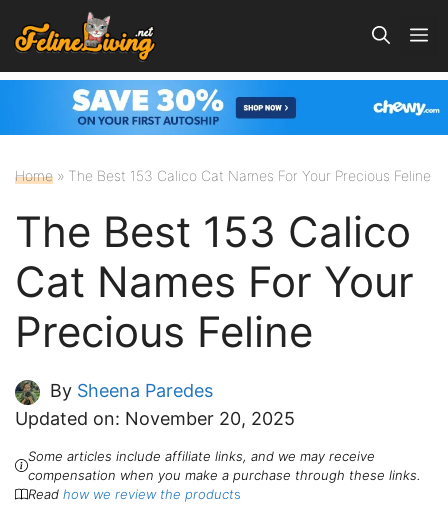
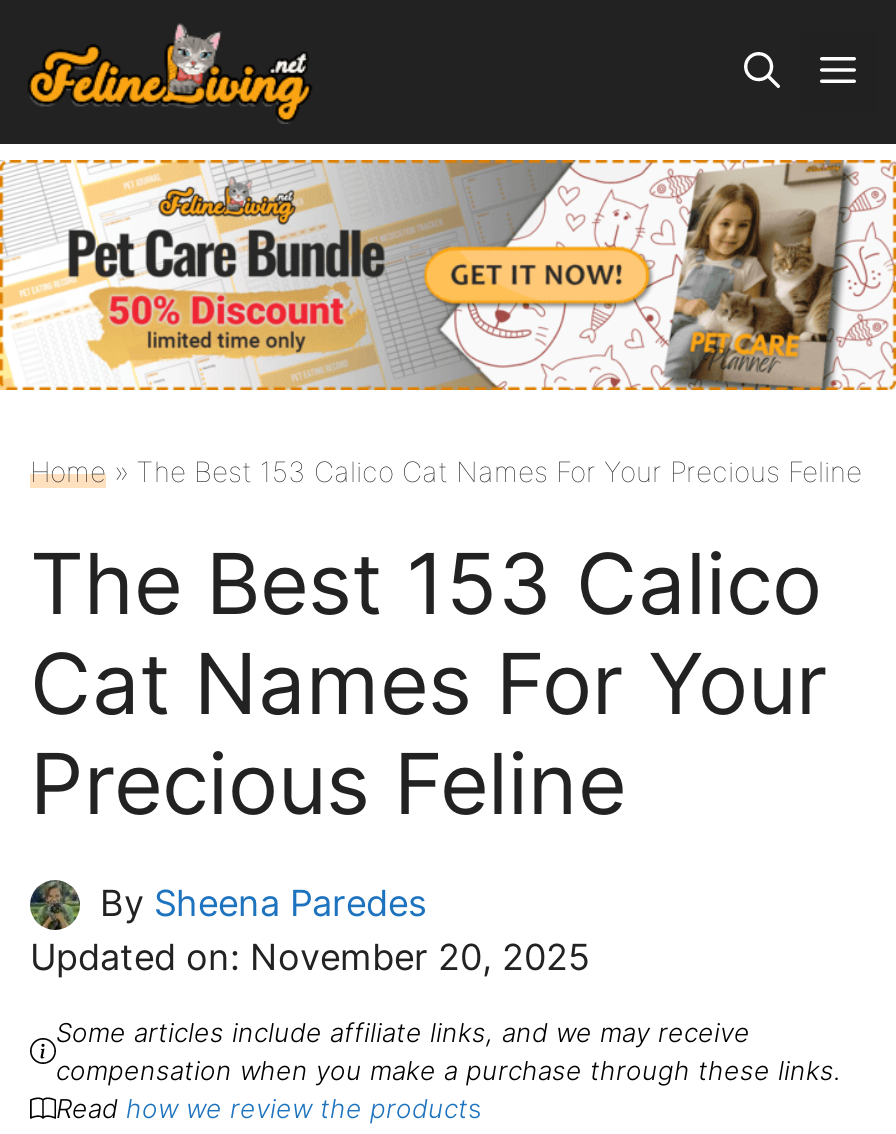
[3,79,445,136] [image] -> [6,158,890,392] [image]

